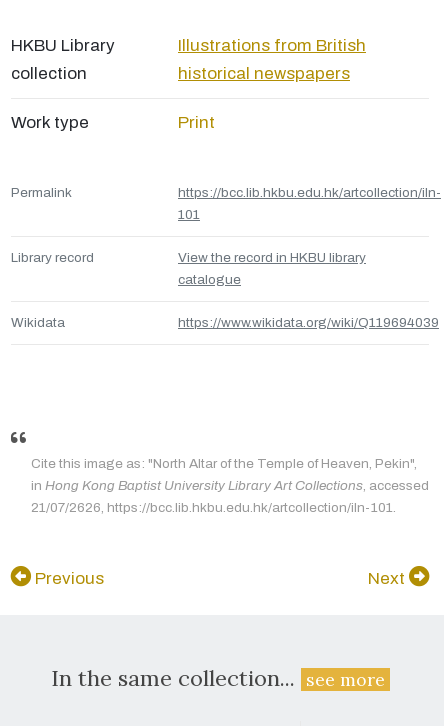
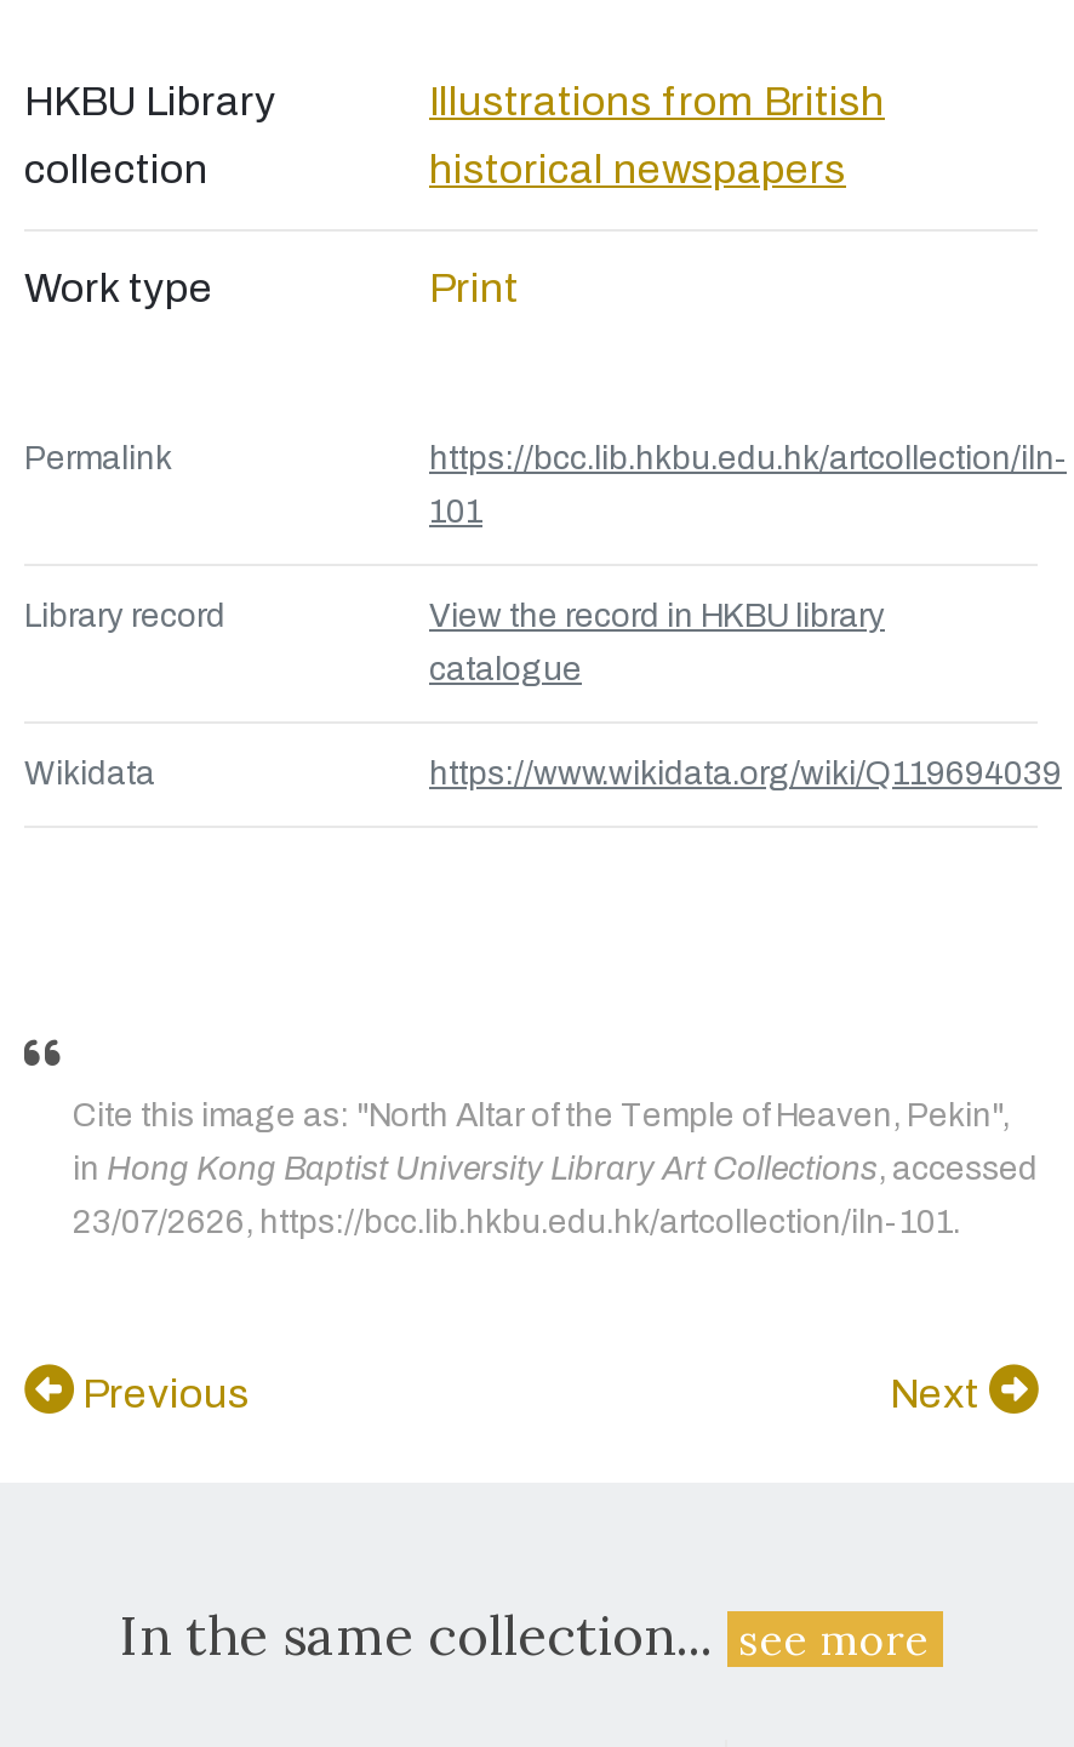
[31,499,396,514] 21/07/2626, https://bcc.lib.hkbu.edu.hk/artcollection/iln-101. -> [73,1203,960,1239] 23/07/2626, https://bcc.lib.hkbu.edu.hk/artcollection/iln-101.

